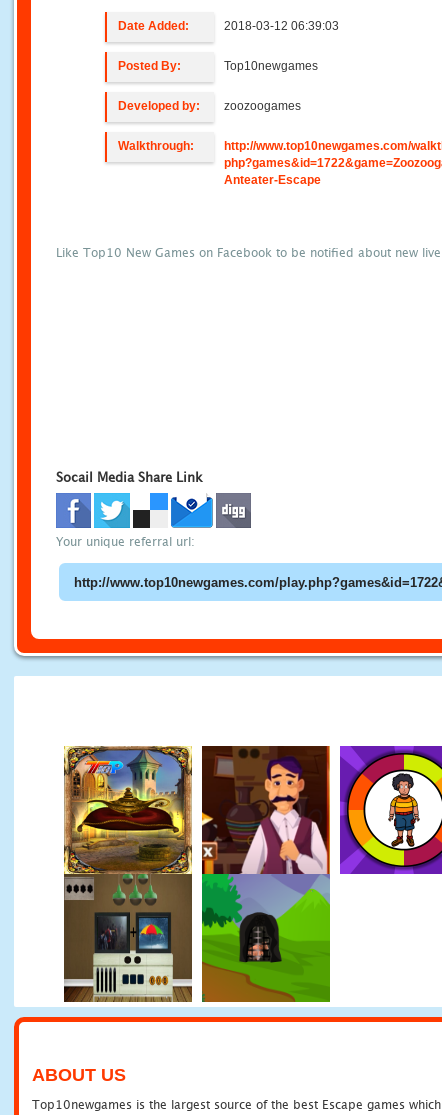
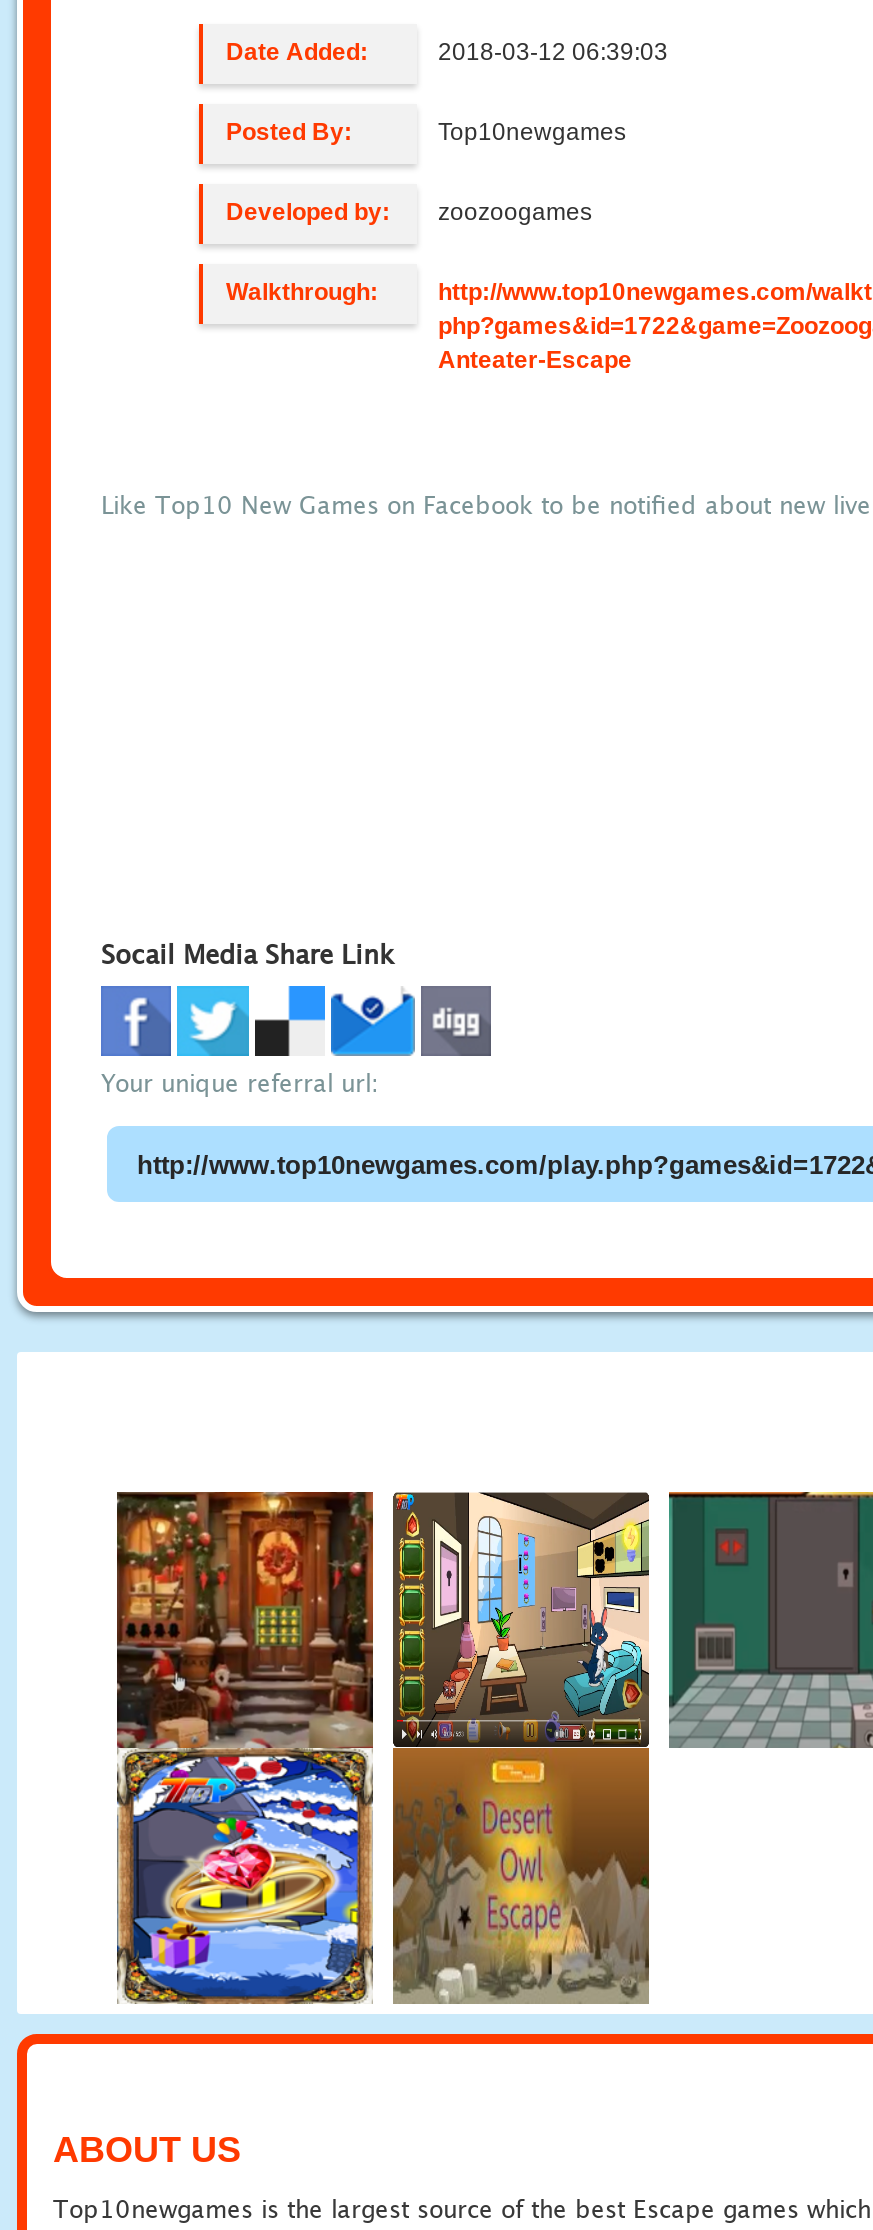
[63,745,193,1003] [image] -> [115,1490,375,2004] [image]
[201,745,331,1003] [image] -> [391,1490,651,2004] [image]
[339,745,439,875] [image] -> [667,1490,867,1750] [image]

